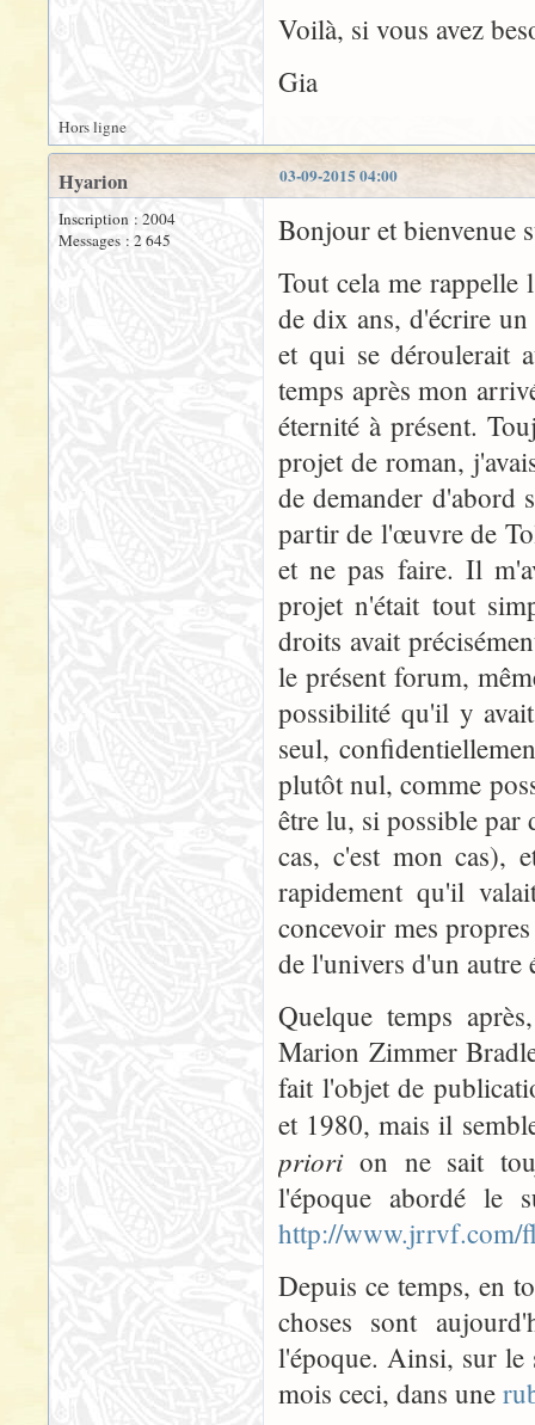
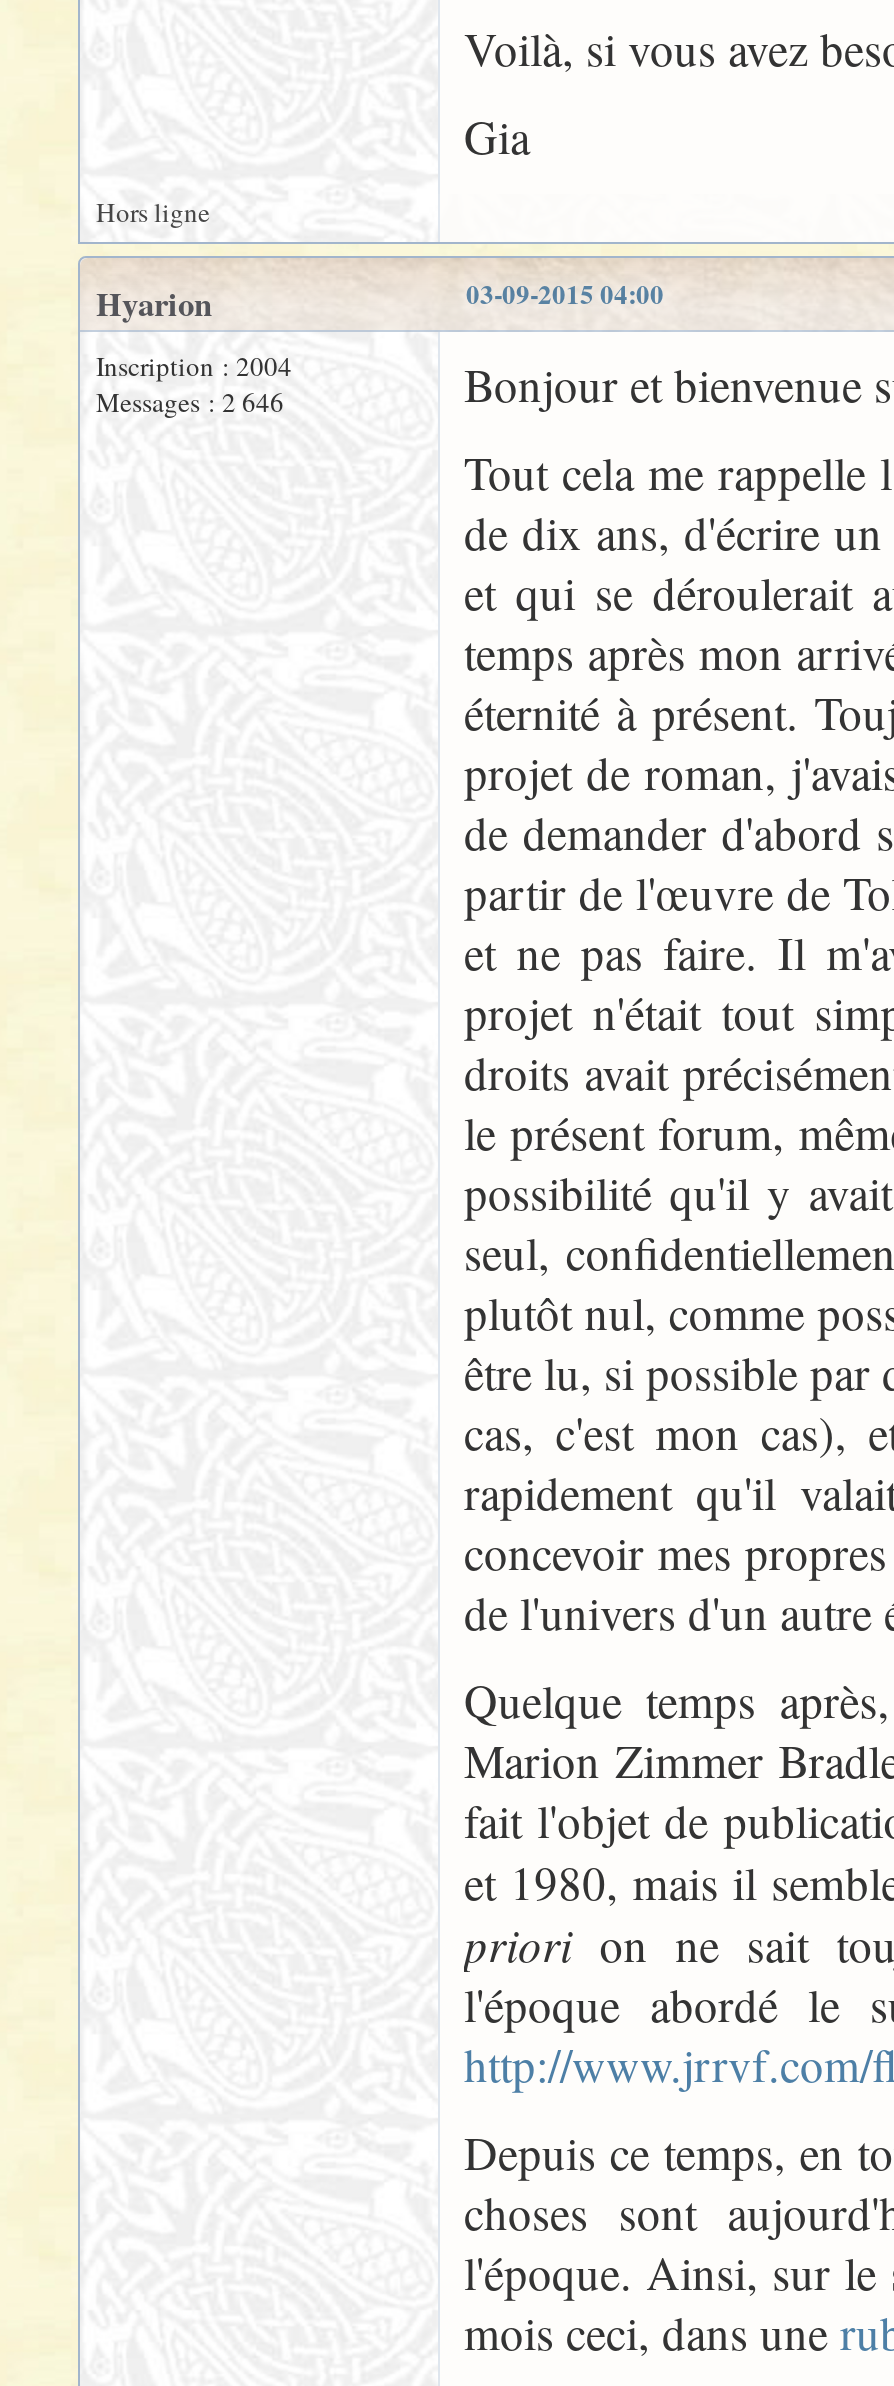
[59,229,171,251] Messages : 2 645 -> [96,384,284,420] Messages : 2 646

